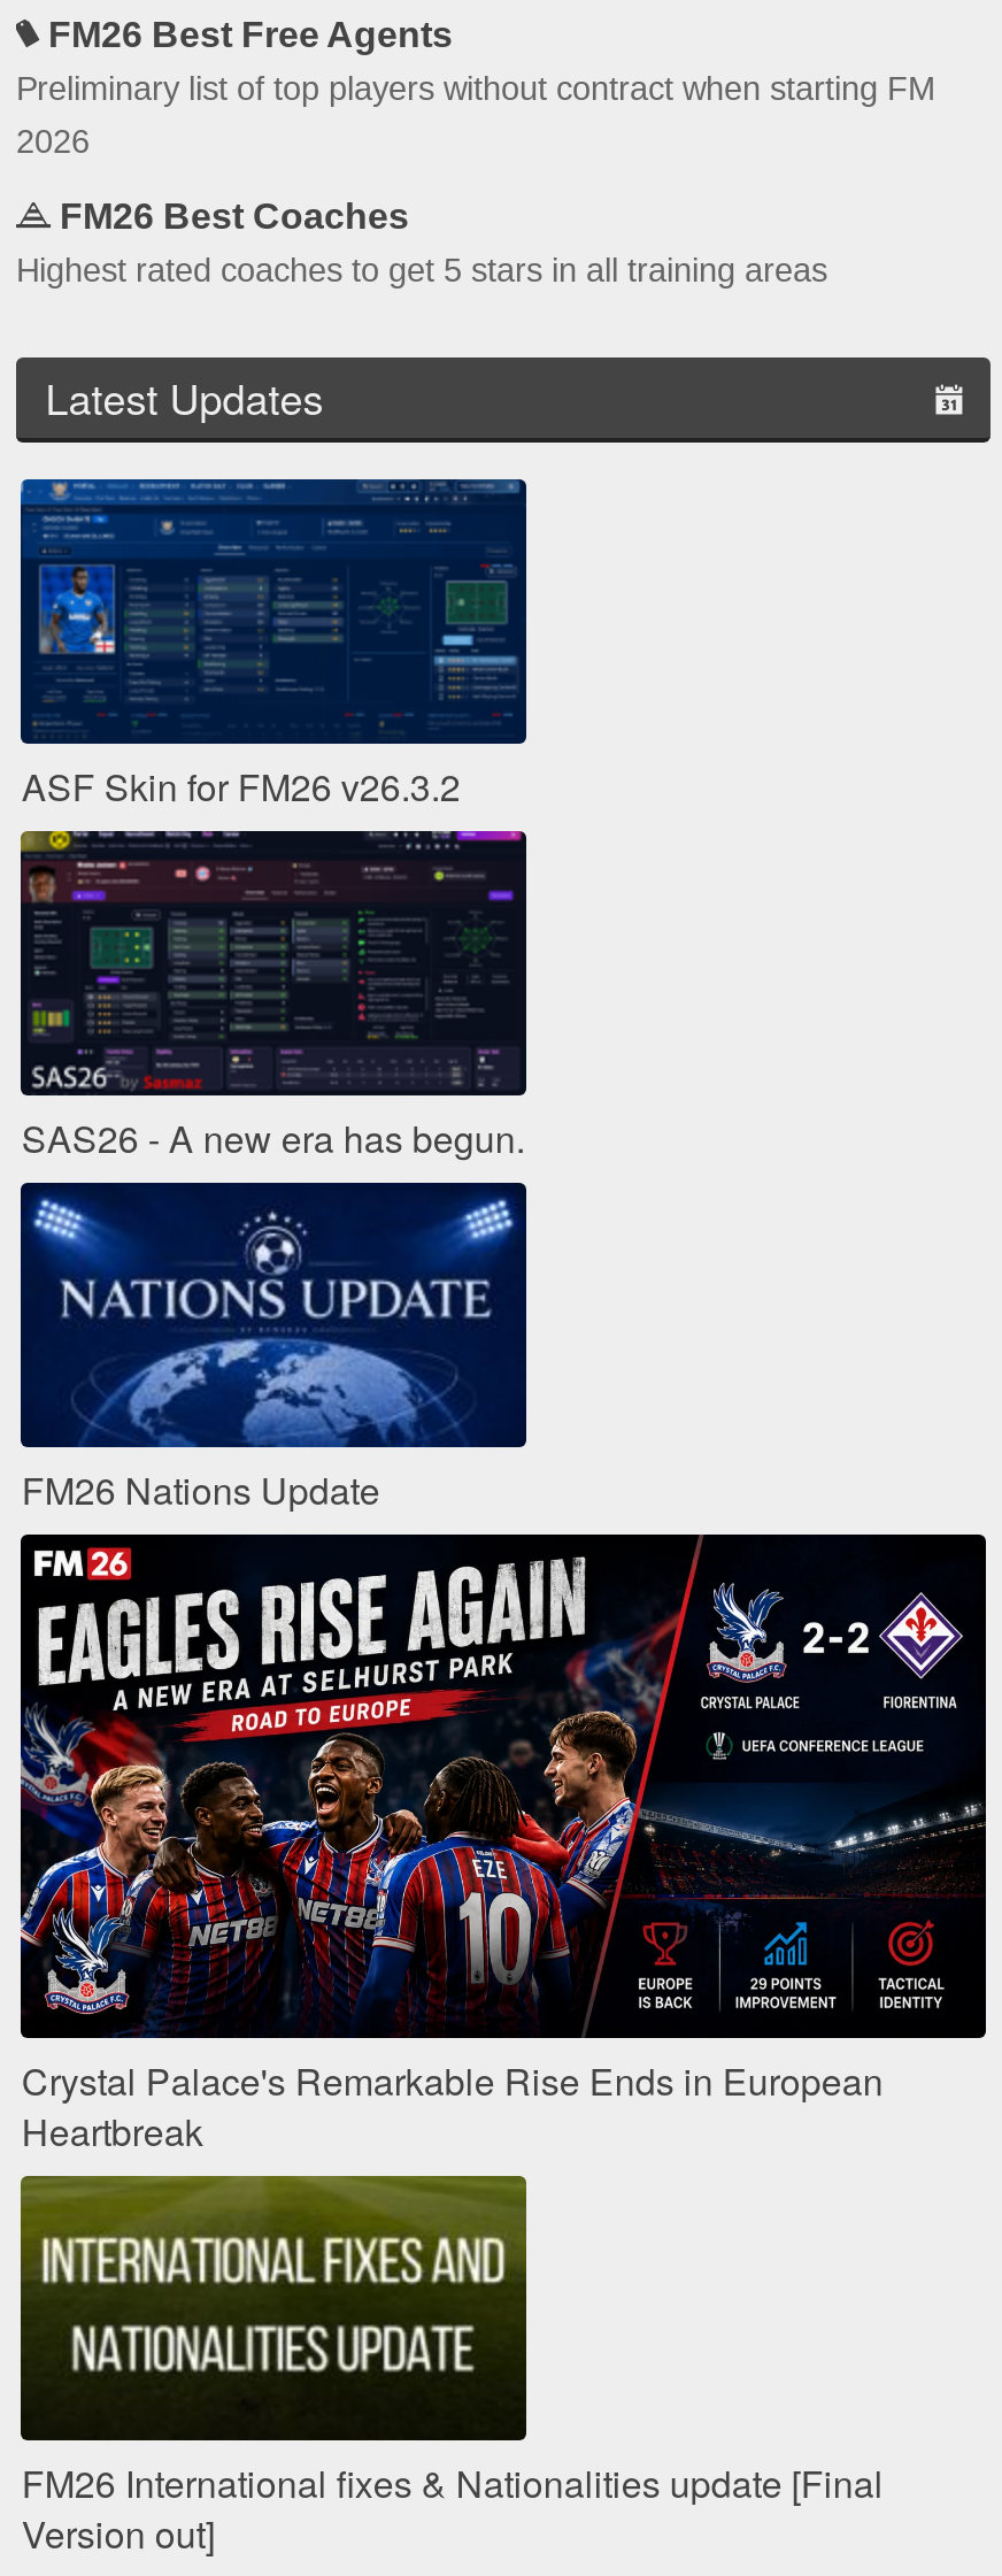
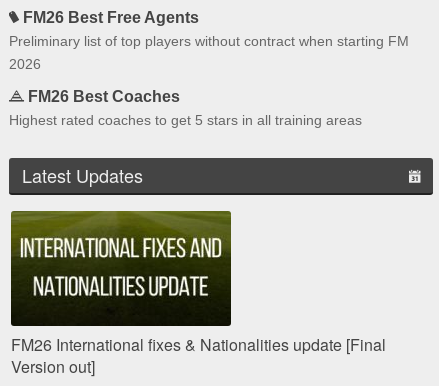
[18,477,526,812] [image] | ASF Skin for FM26 v26.3.2 -> none
[18,829,529,1164] [image] | SAS26 - A new era has begun. -> none
[18,1181,529,1515] [image] | FM26 Nations Update -> none
[18,1532,988,2157] [image] | Crystal Palace's Remarkable Rise Ends in European | Heartbreak -> none

